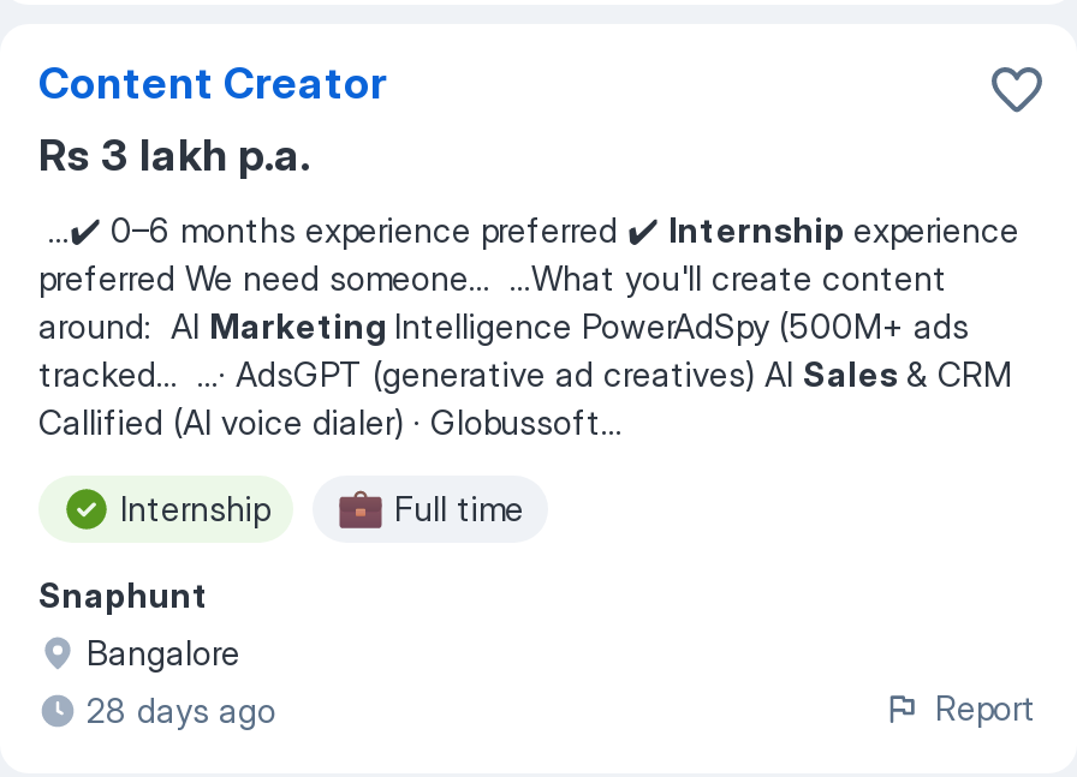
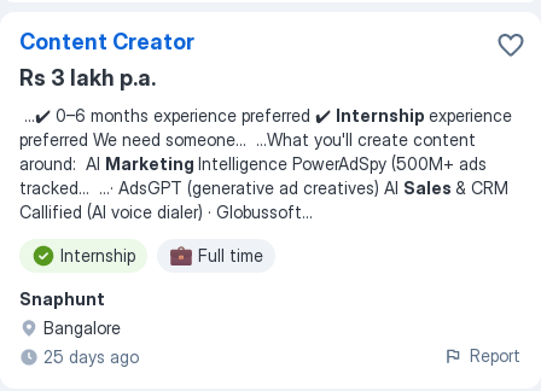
[87,689,276,730] 28 days ago -> [43,346,139,367] 25 days ago

